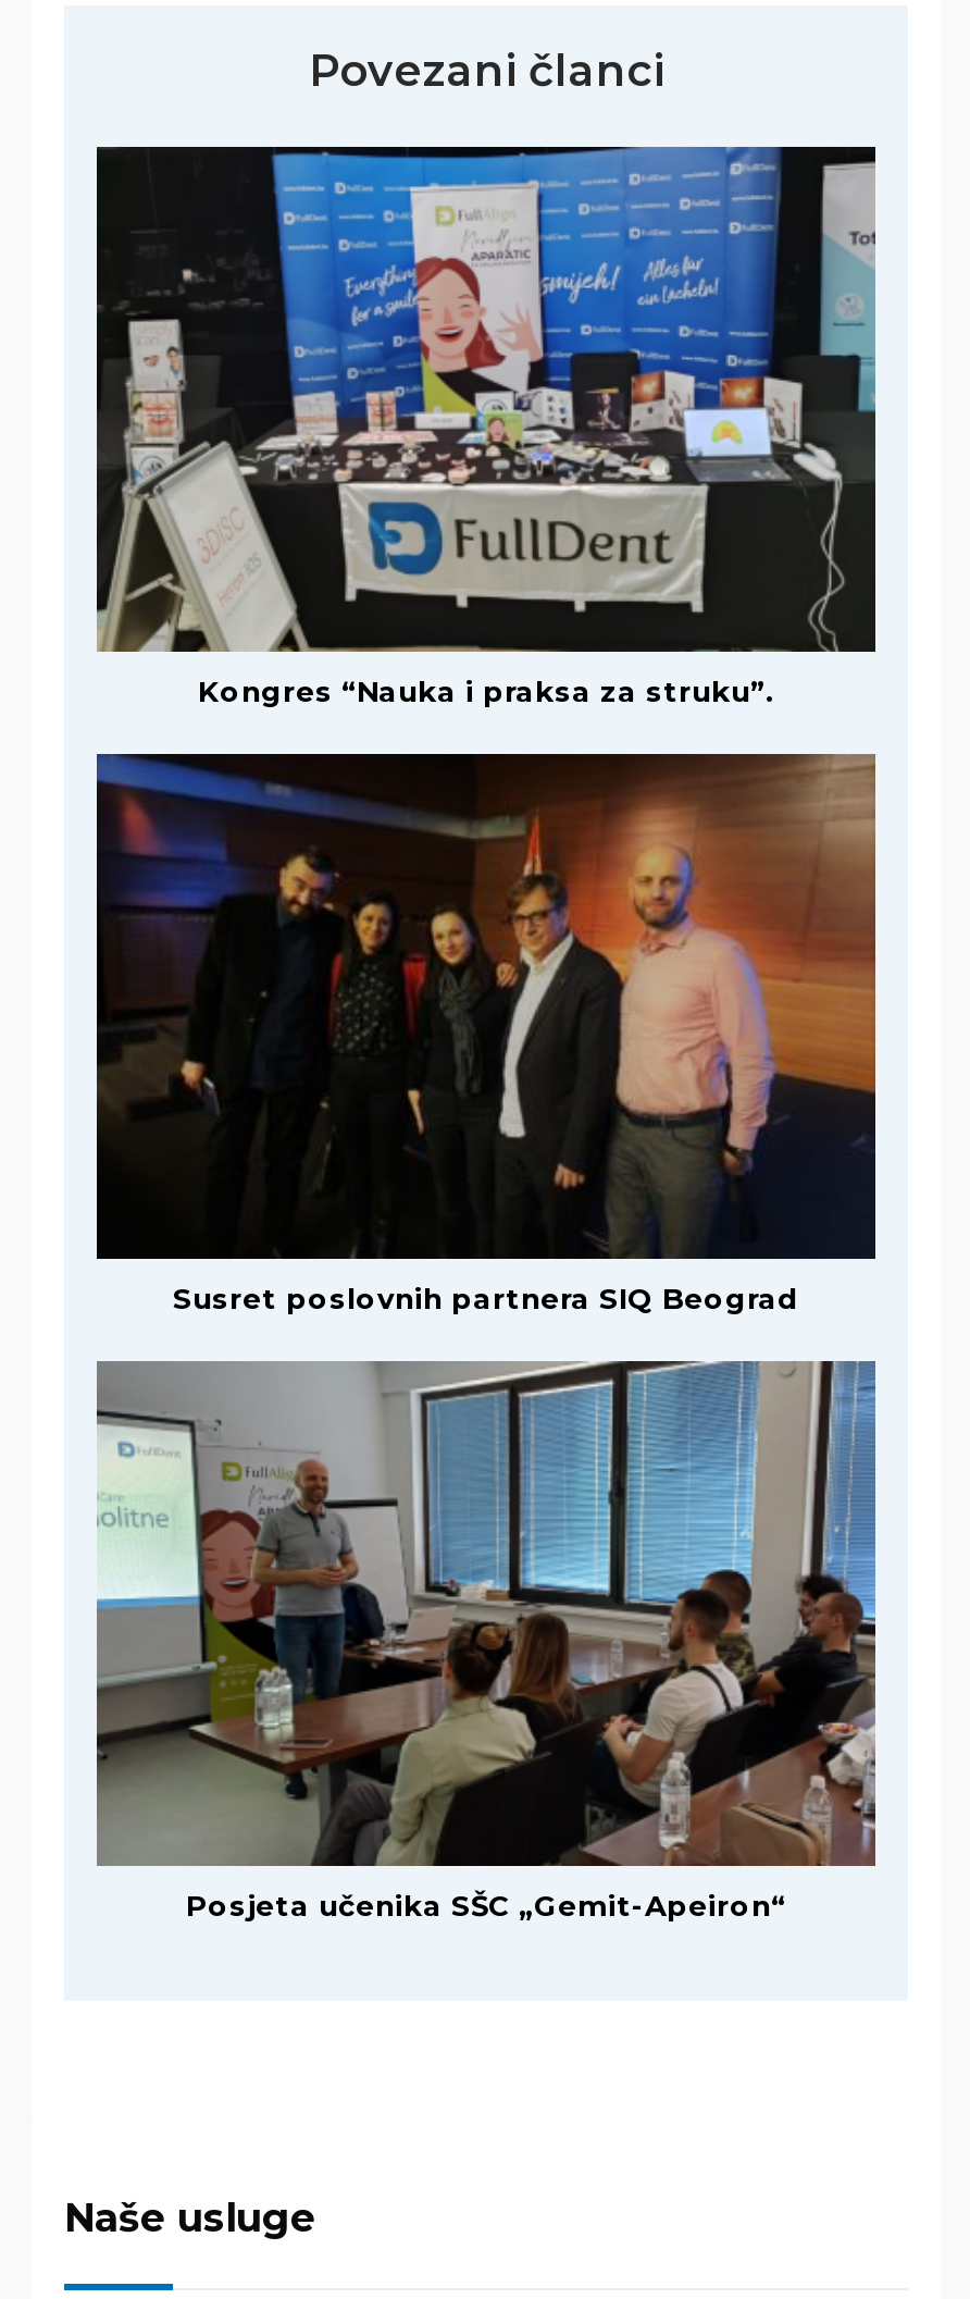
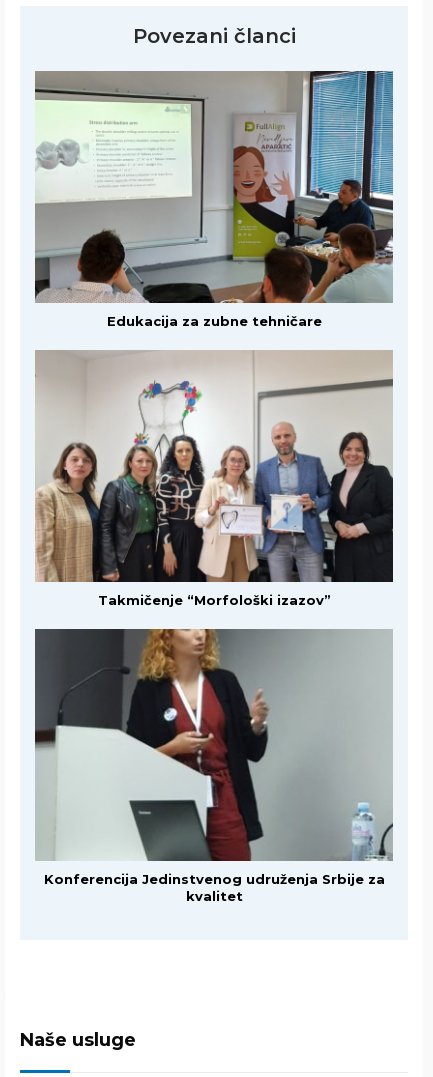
[95,145,878,708] [image] | Kongres “Nauka i praksa za struku”. -> [35,70,394,329] [image] | Edukacija za zubne tehničare
[95,752,878,1315] [image] | Susret poslovnih partnera SIQ Beograd -> [35,351,394,608] [image] | Takmičenje “Morfološki izazov”
[95,1361,878,1923] [image] | Posjeta učenika SŠC „Gemit-Apeiron“ -> [34,630,393,904] [image] | Konferencija Jedinstvenog udruženja Srbije za | kvalitet

